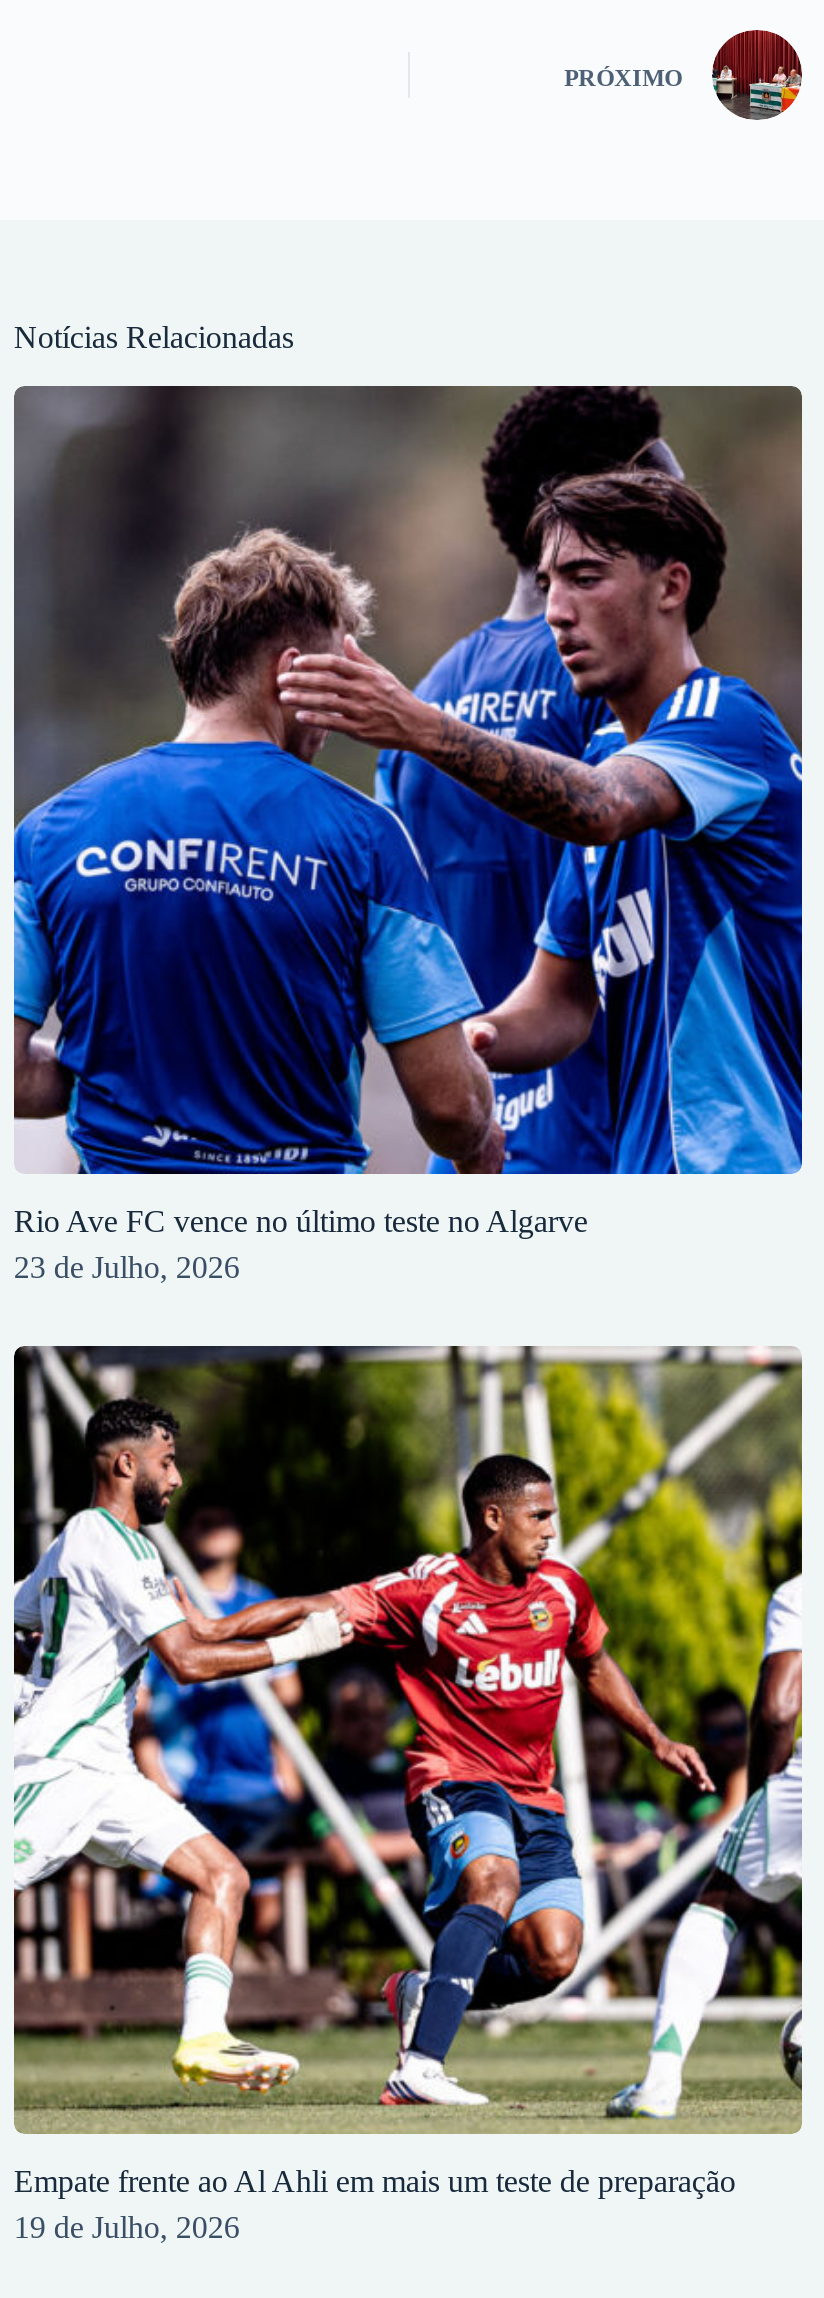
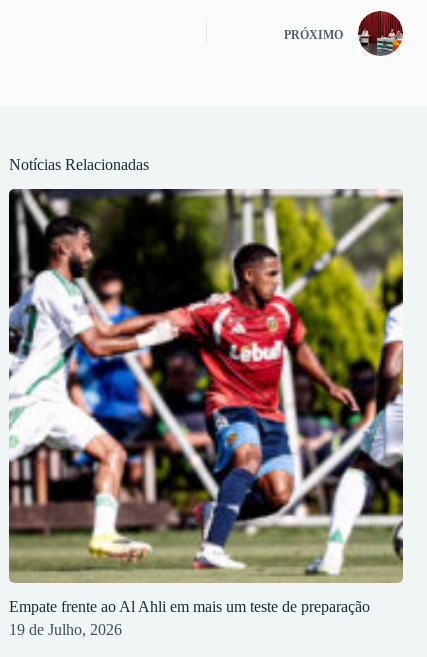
[12,384,804,1284] [image] | Rio Ave FC vence no último teste no Algarve | 23 de Julho, 2026 -> none

